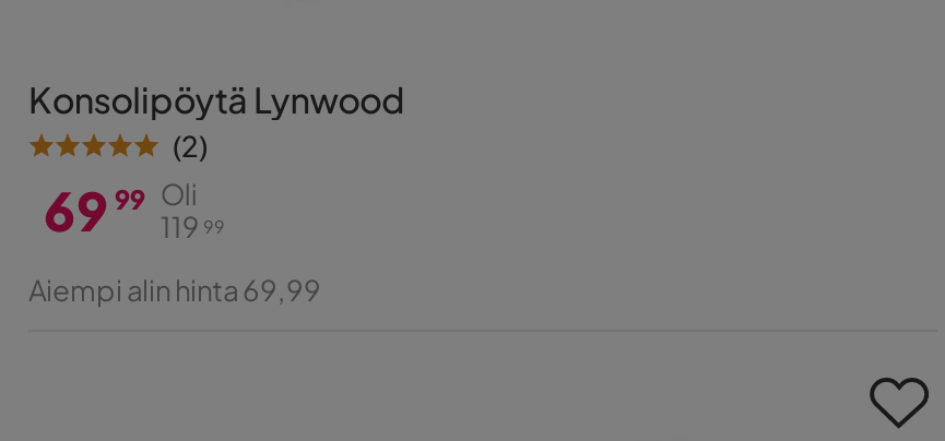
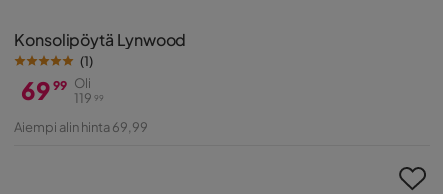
[173,128,208,163] (2) -> [80,52,93,68] (1)

